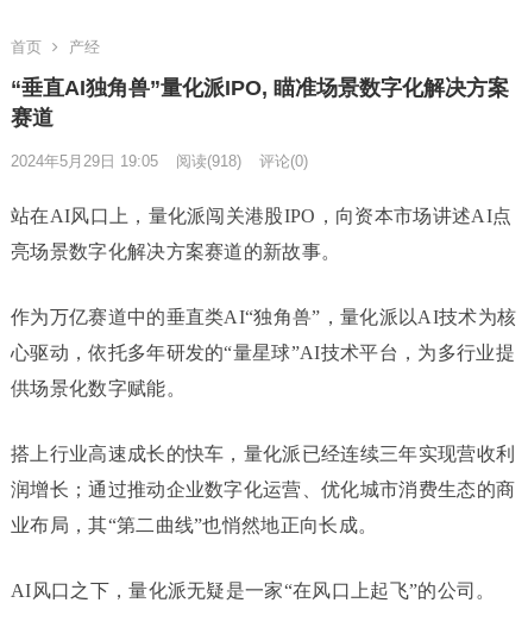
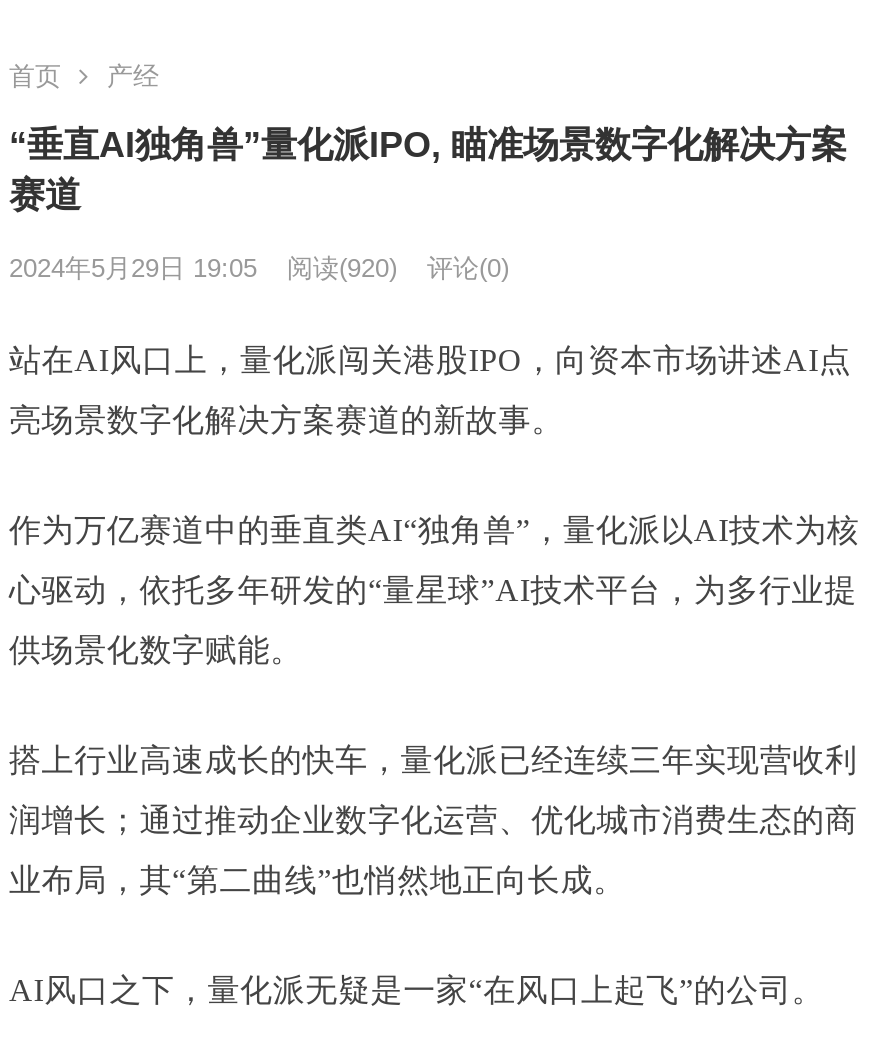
[11,152,308,170] 2024年5月29日 19:05 阅读(918) 评论(0) -> [9,253,509,283] 2024年5月29日 19:05 阅读(920) 评论(0)

